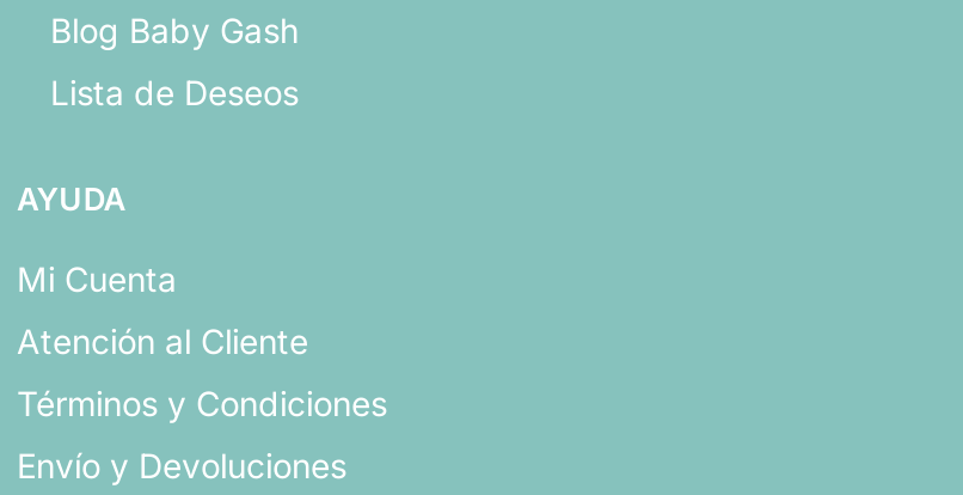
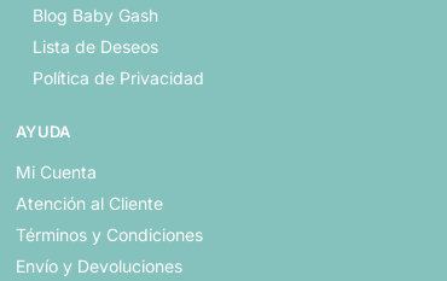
none -> [33,68,204,88] Política de Privacidad

